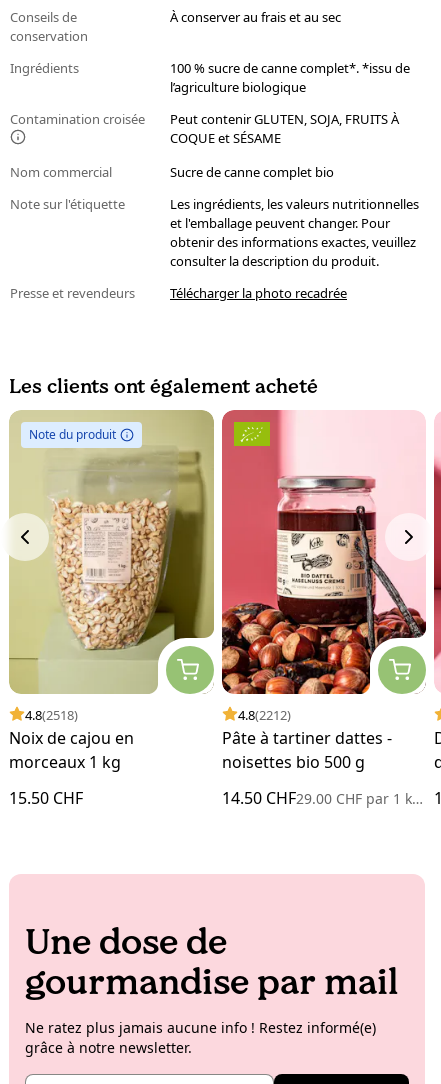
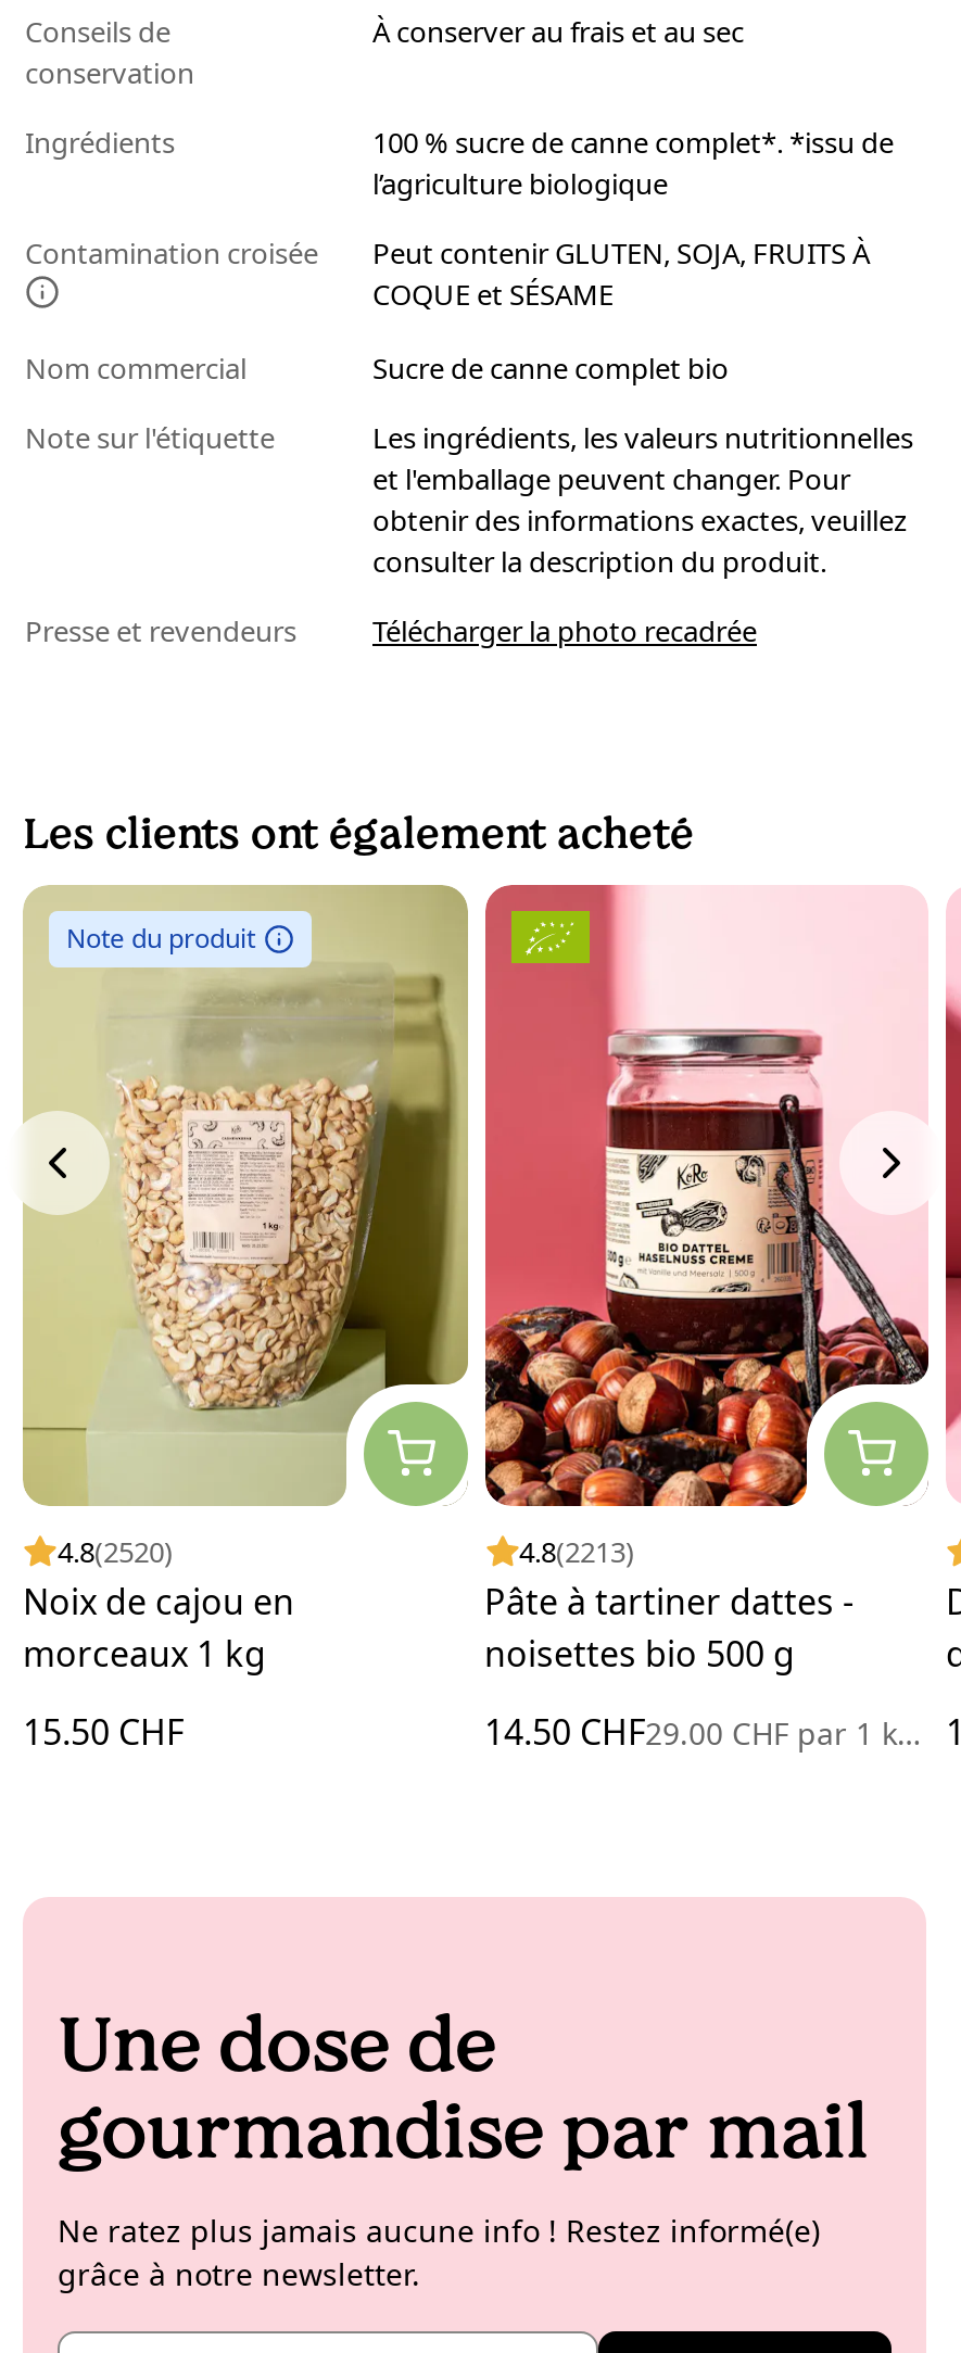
[25,705,78,723] 4.8(2518) -> [58,1533,173,1572] 4.8(2520)
[237,705,290,723] 4.8(2212) -> [519,1533,634,1572] 4.8(2213)

